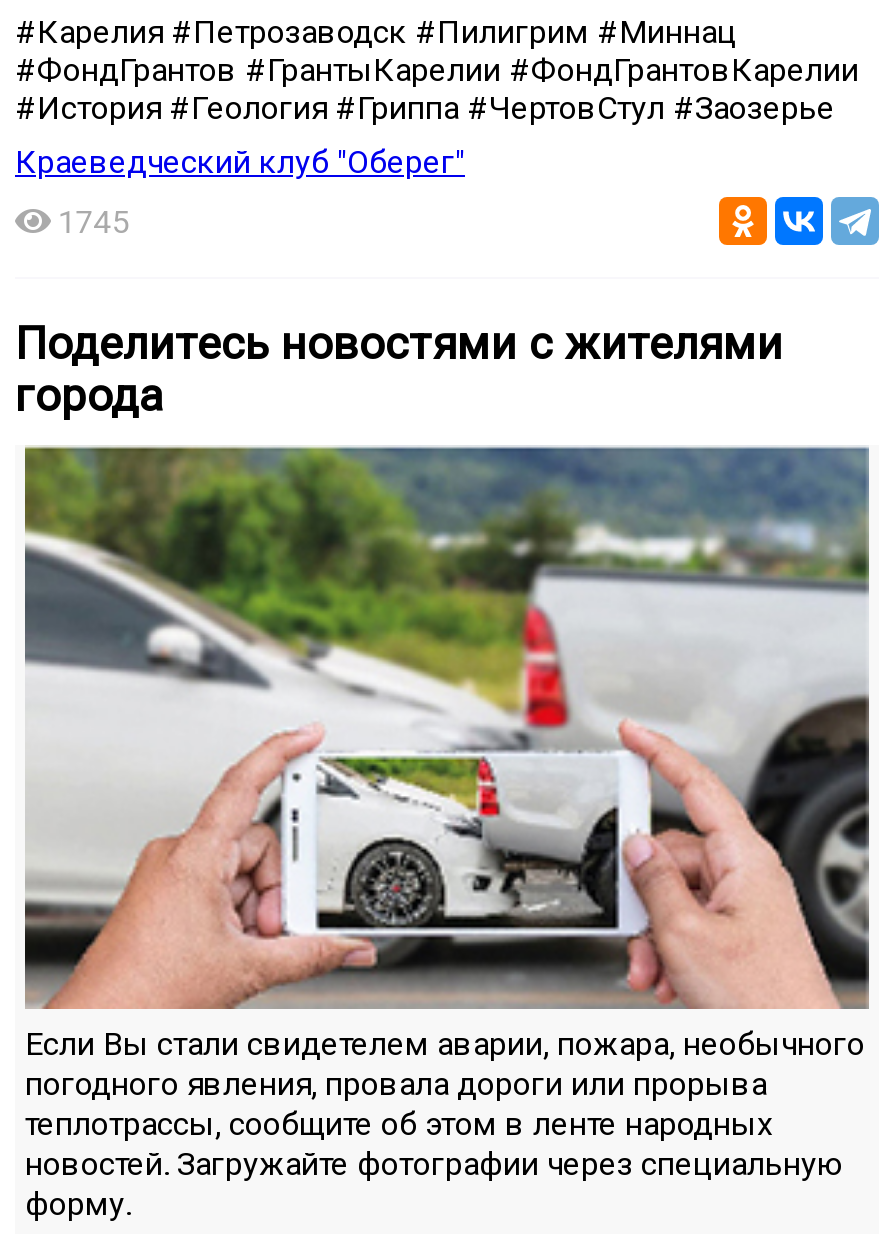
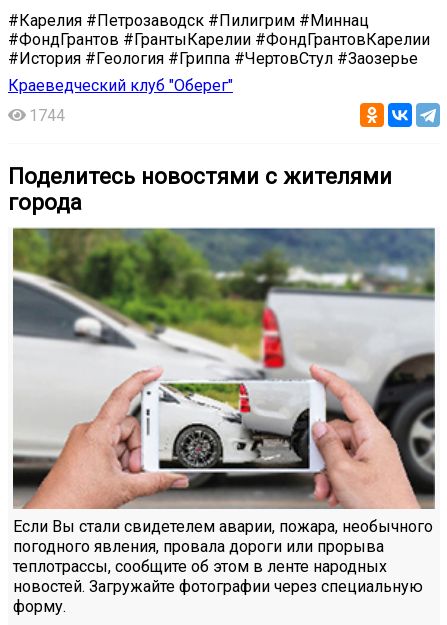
[57,202,129,240] 1745 -> [29,106,65,125] 1744

